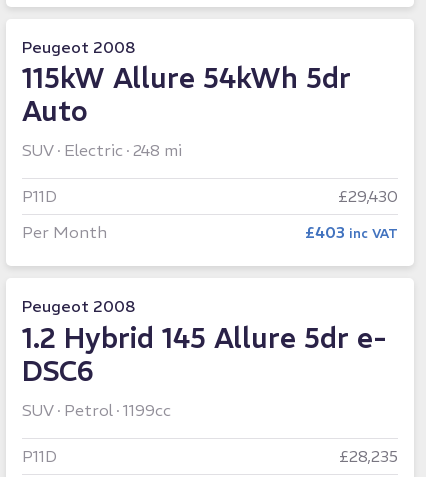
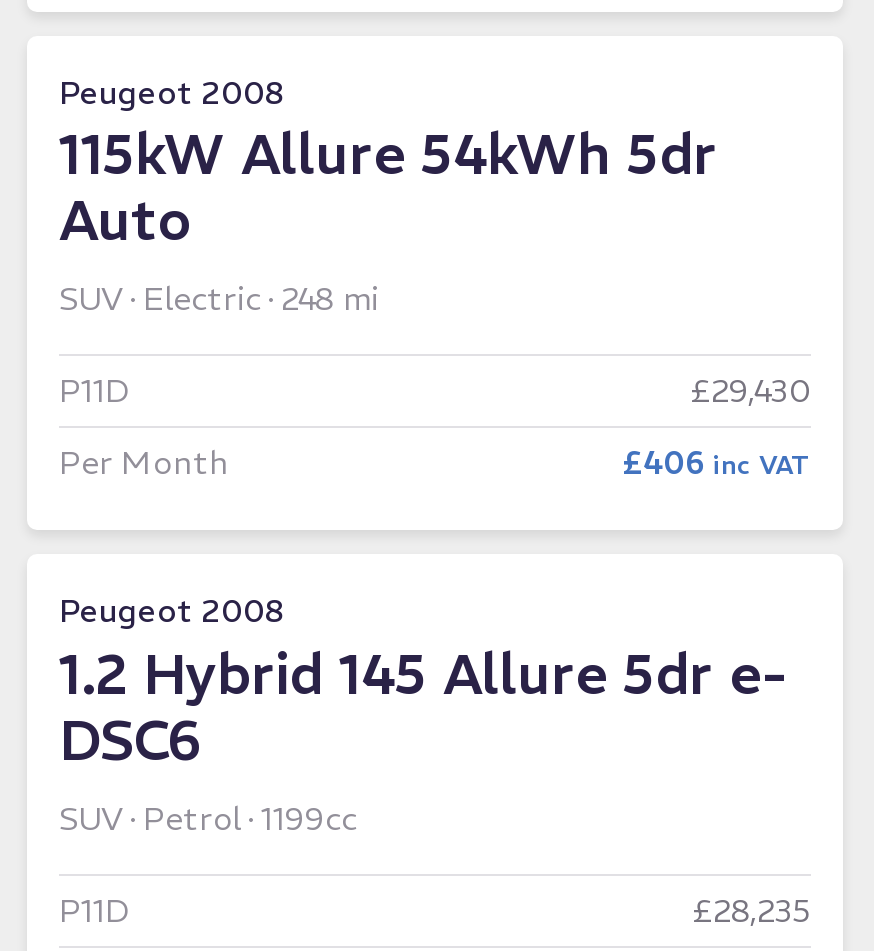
[305,222,398,242] £403 inc VAT -> [623,442,811,482] £406 inc VAT

